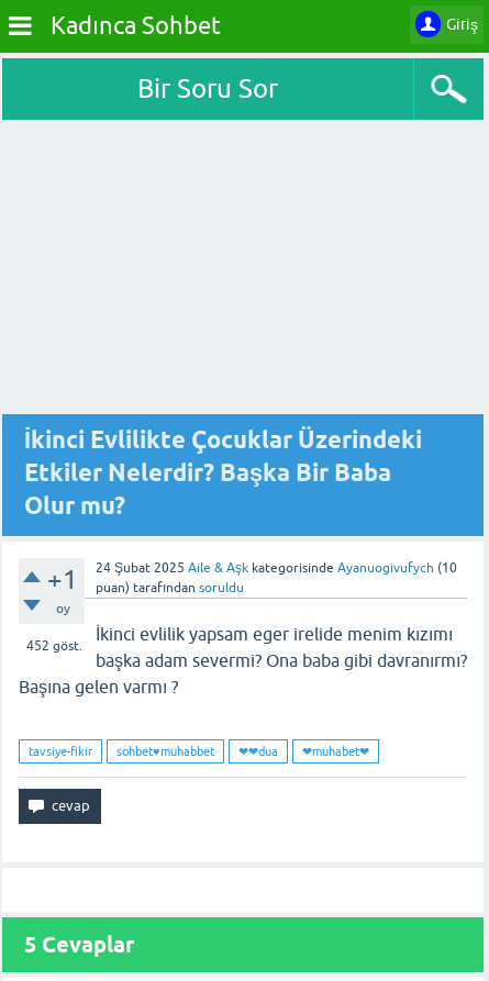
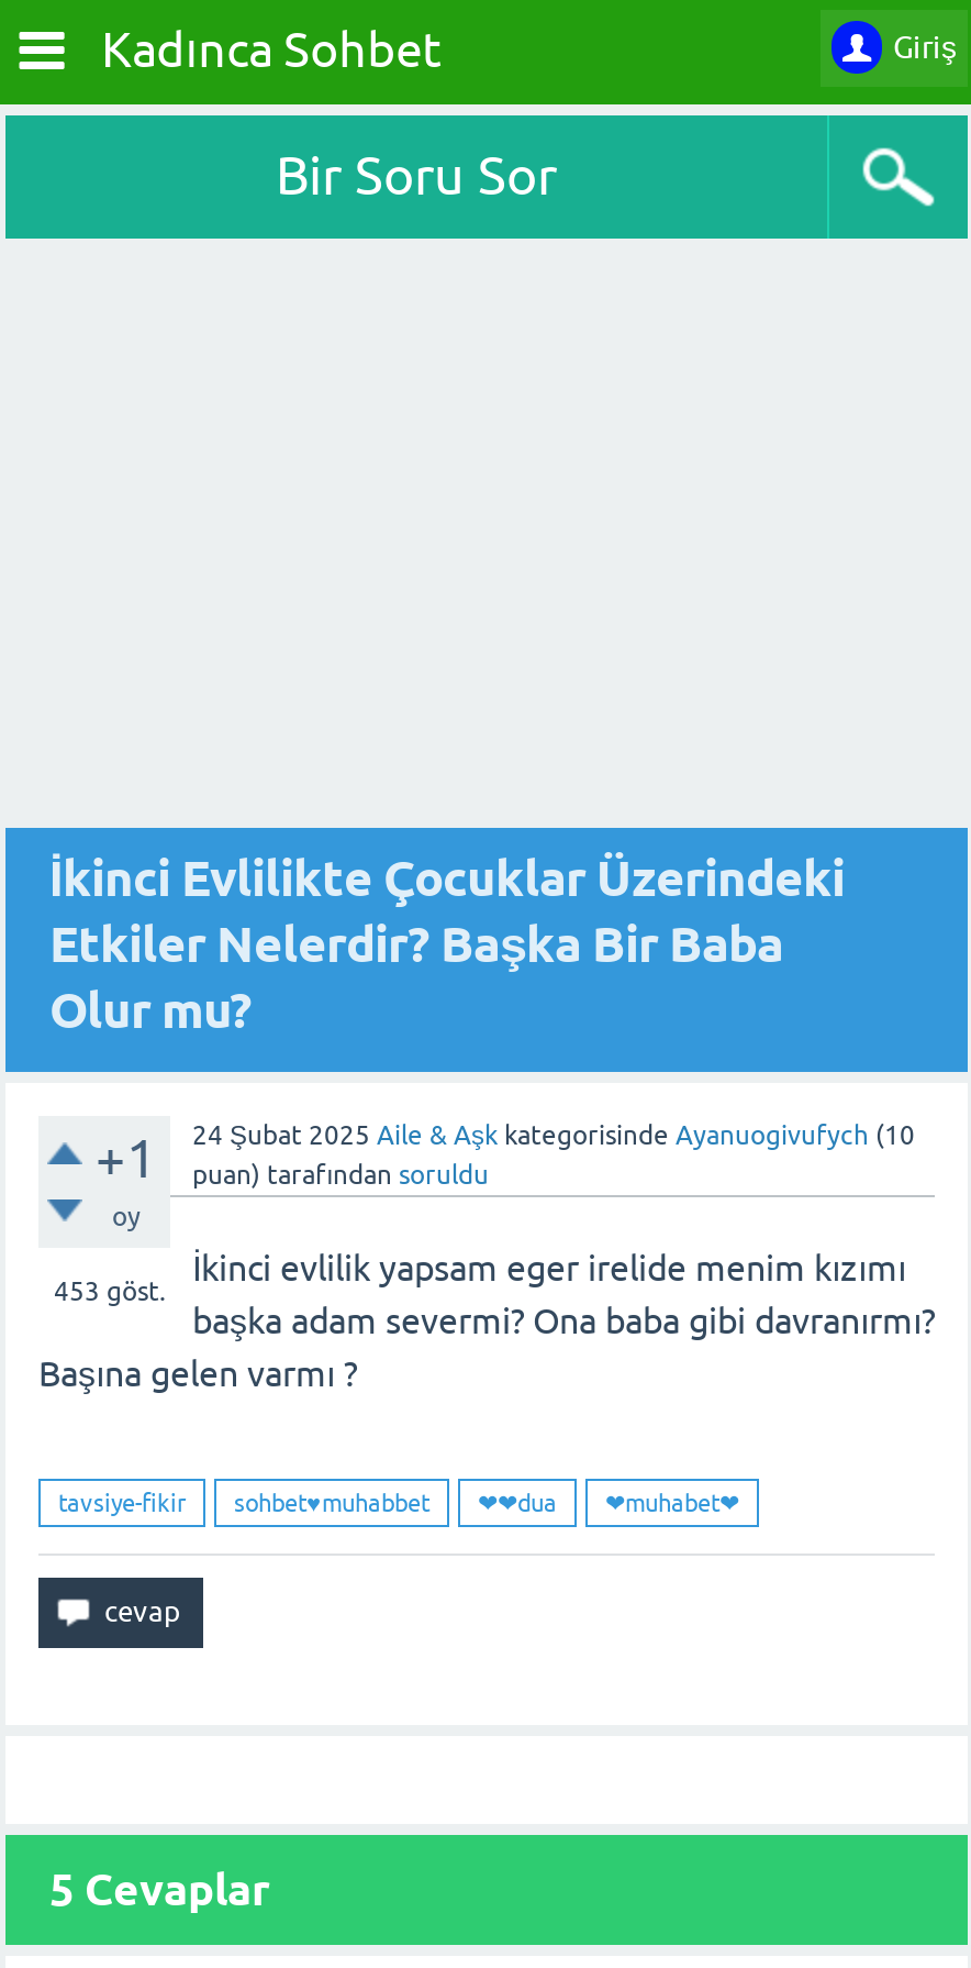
[26,638,82,654] 452 göst. -> [54,1276,166,1307] 453 göst.

